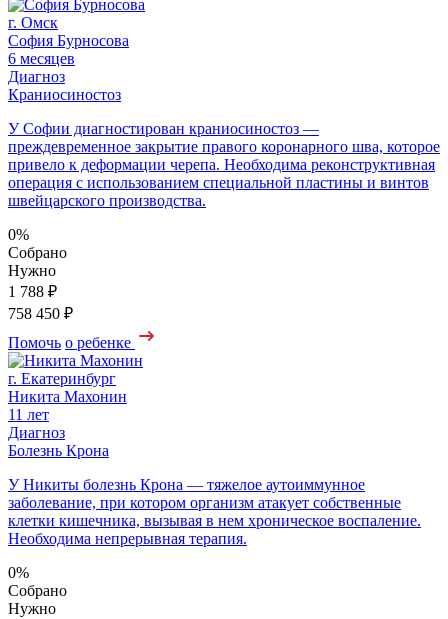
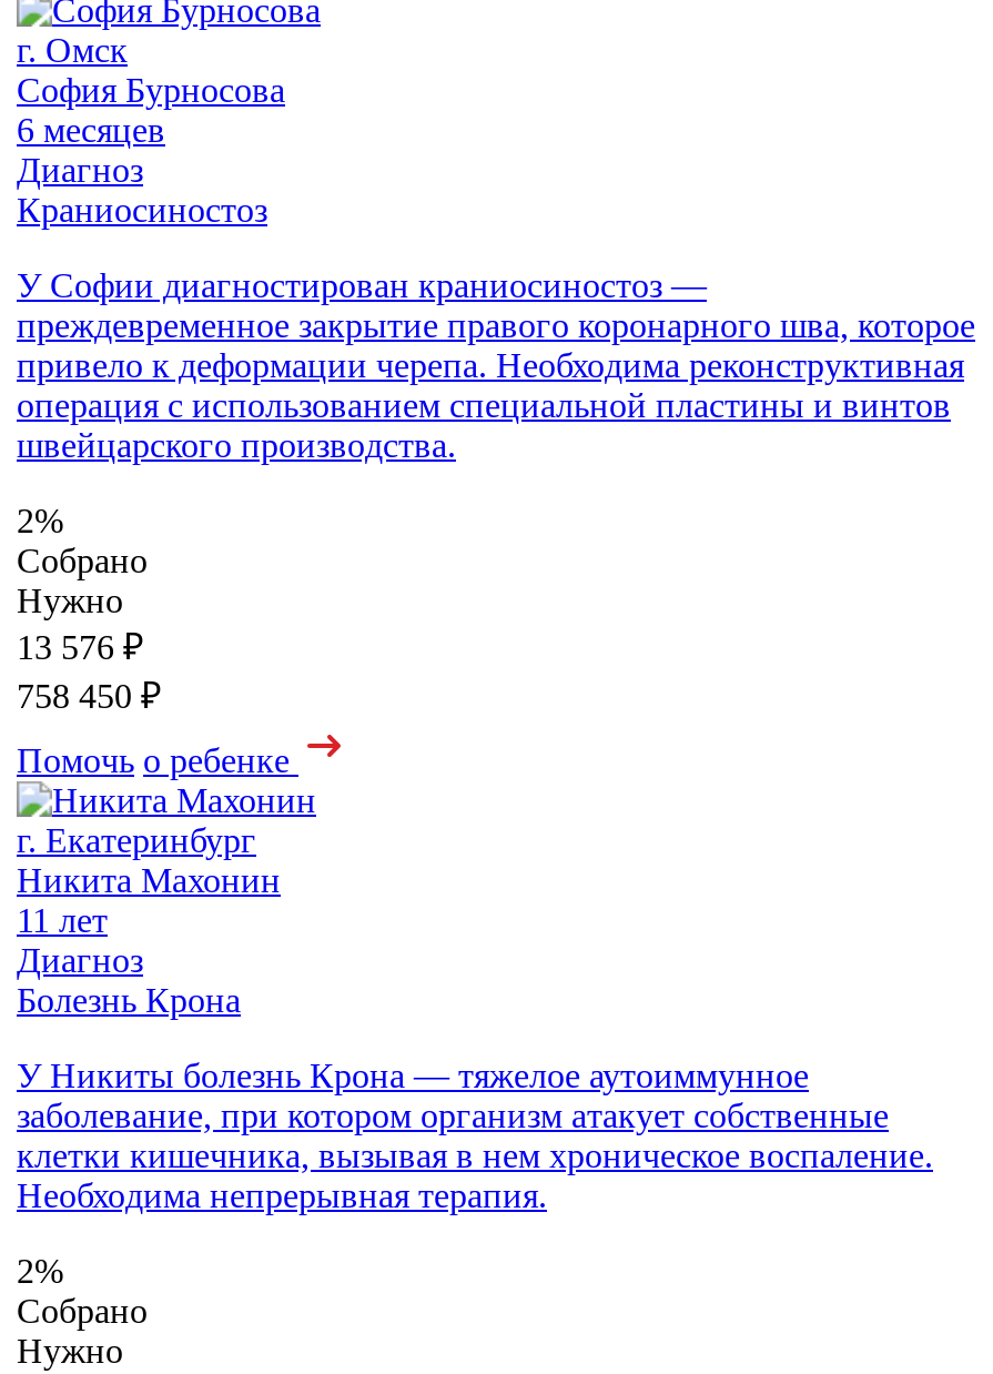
[8,225,29,242] 0% -> [17,501,63,538] 2%
[8,282,57,299] 1 788 ₽ -> [17,627,143,665] 13 576 ₽
[8,563,29,580] 0% -> [17,1251,63,1289] 2%

